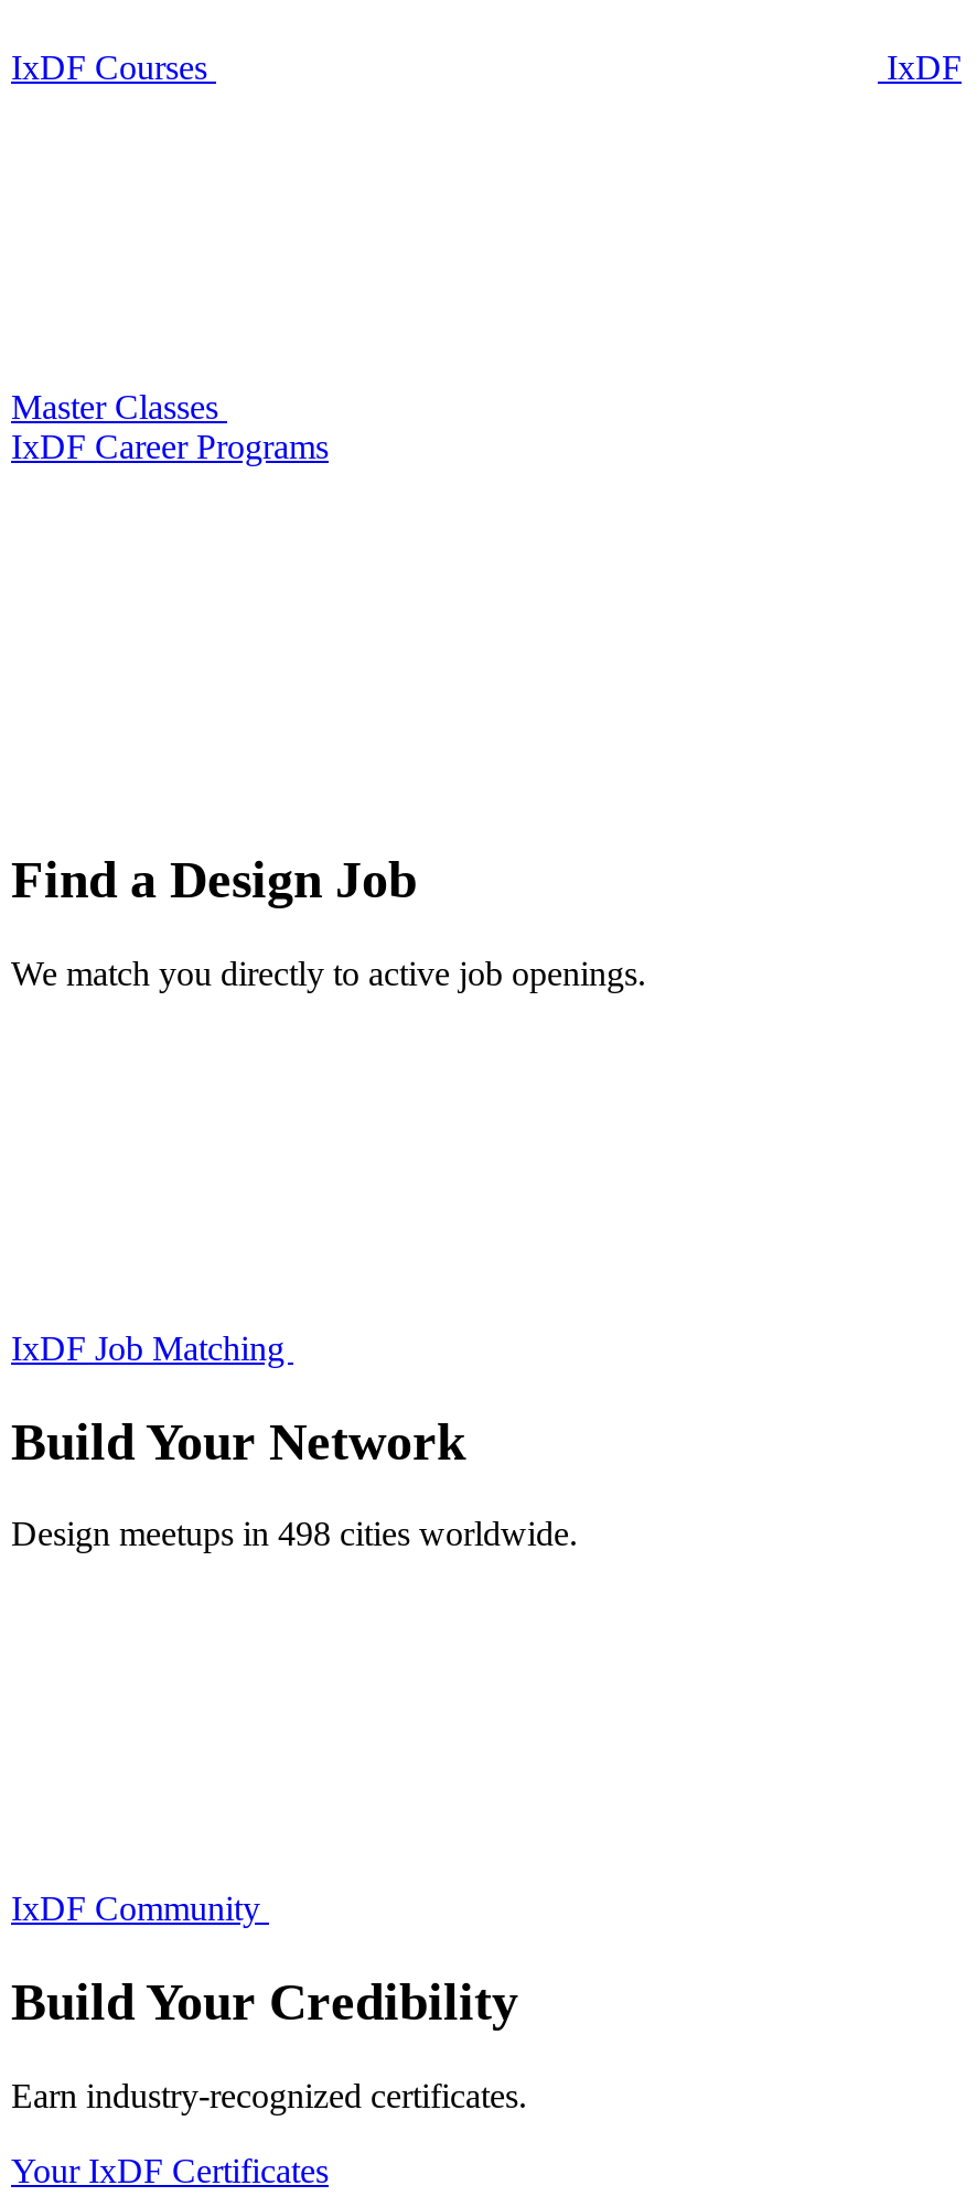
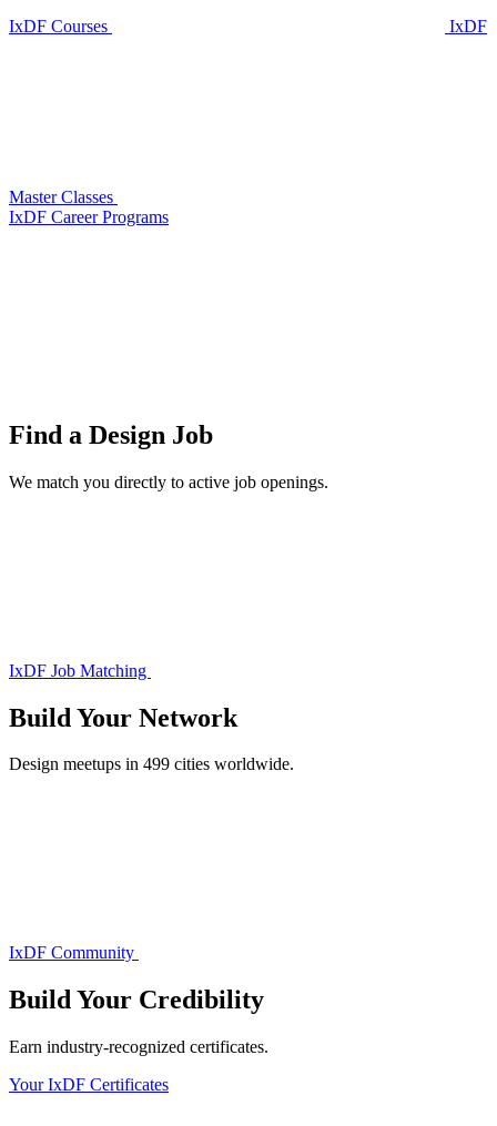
[11,1516,578,1553] Design meetups in 498 cities worldwide. -> [9,755,294,774] Design meetups in 499 cities worldwide.

